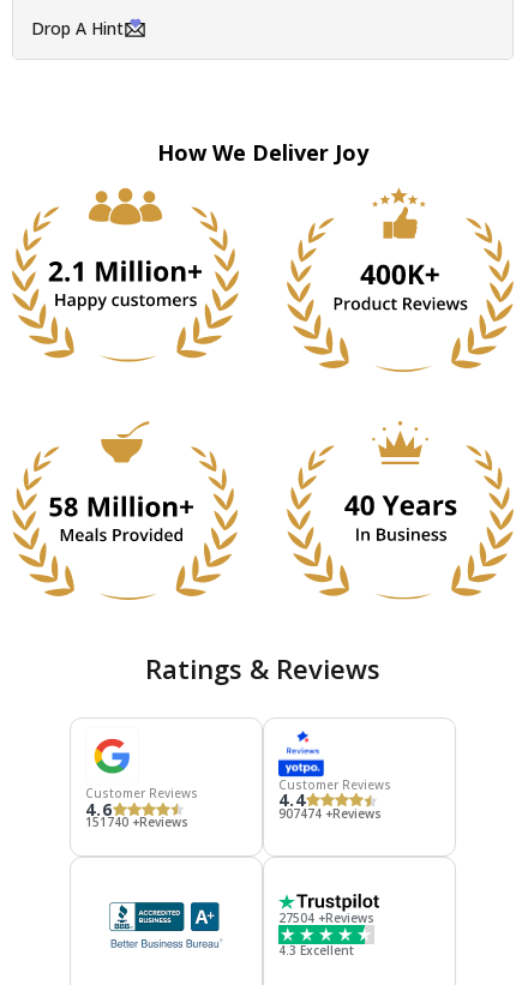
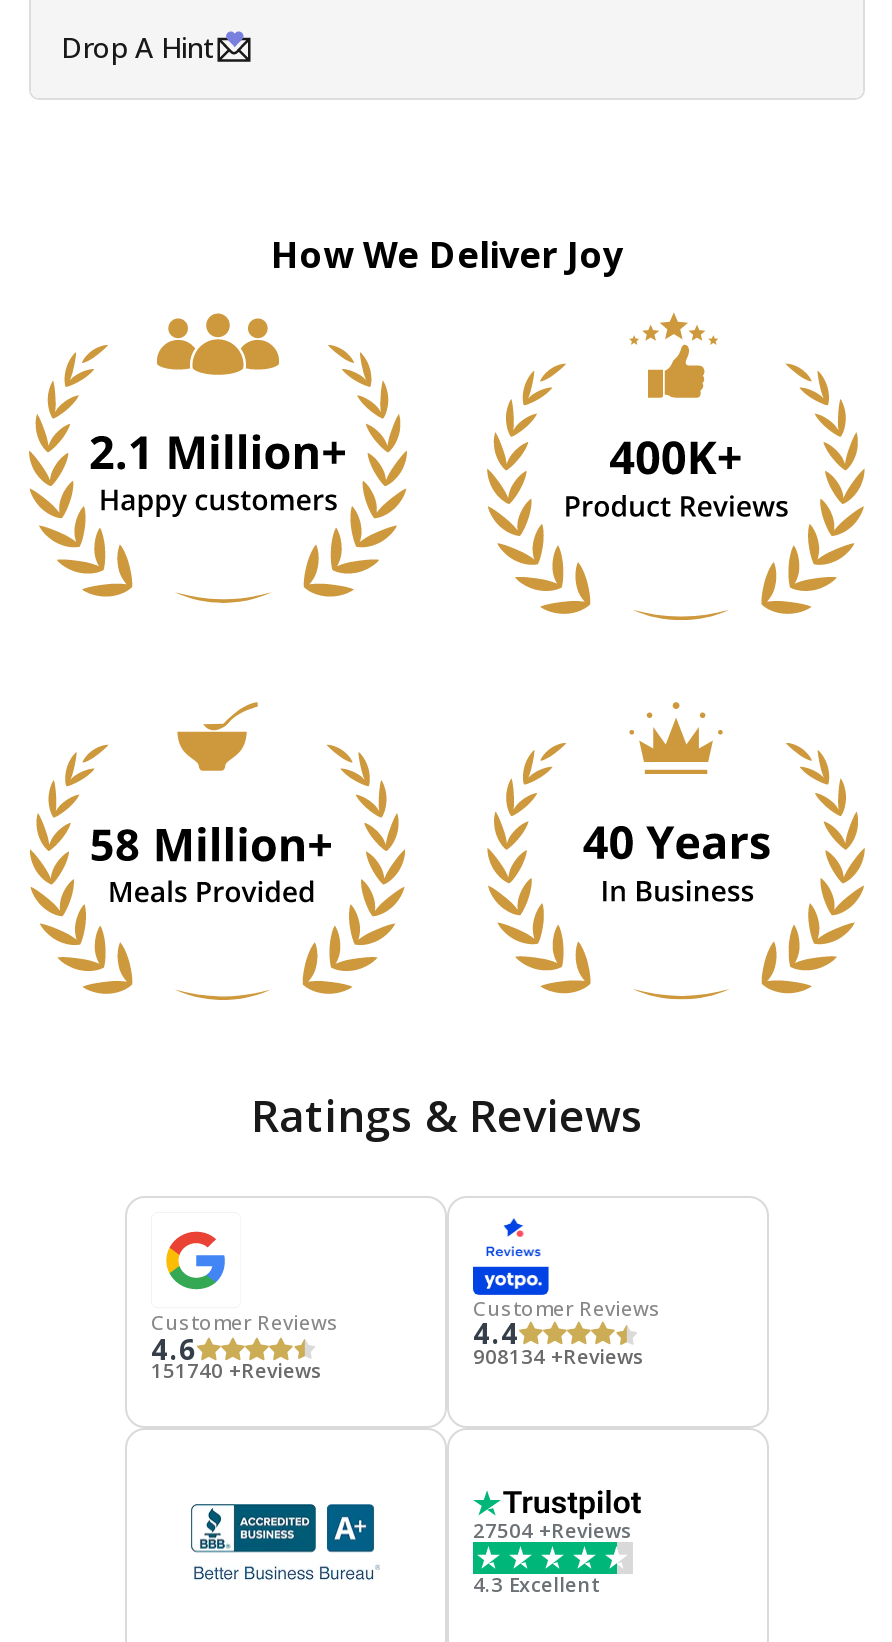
[278,805,382,821] 907474 +Reviews -> [473,1341,645,1369] 908134 +Reviews

